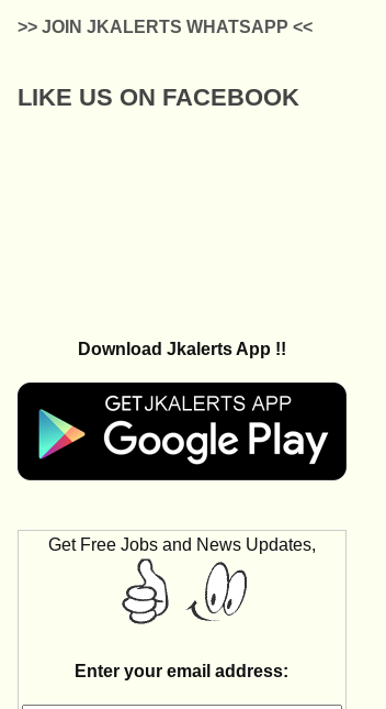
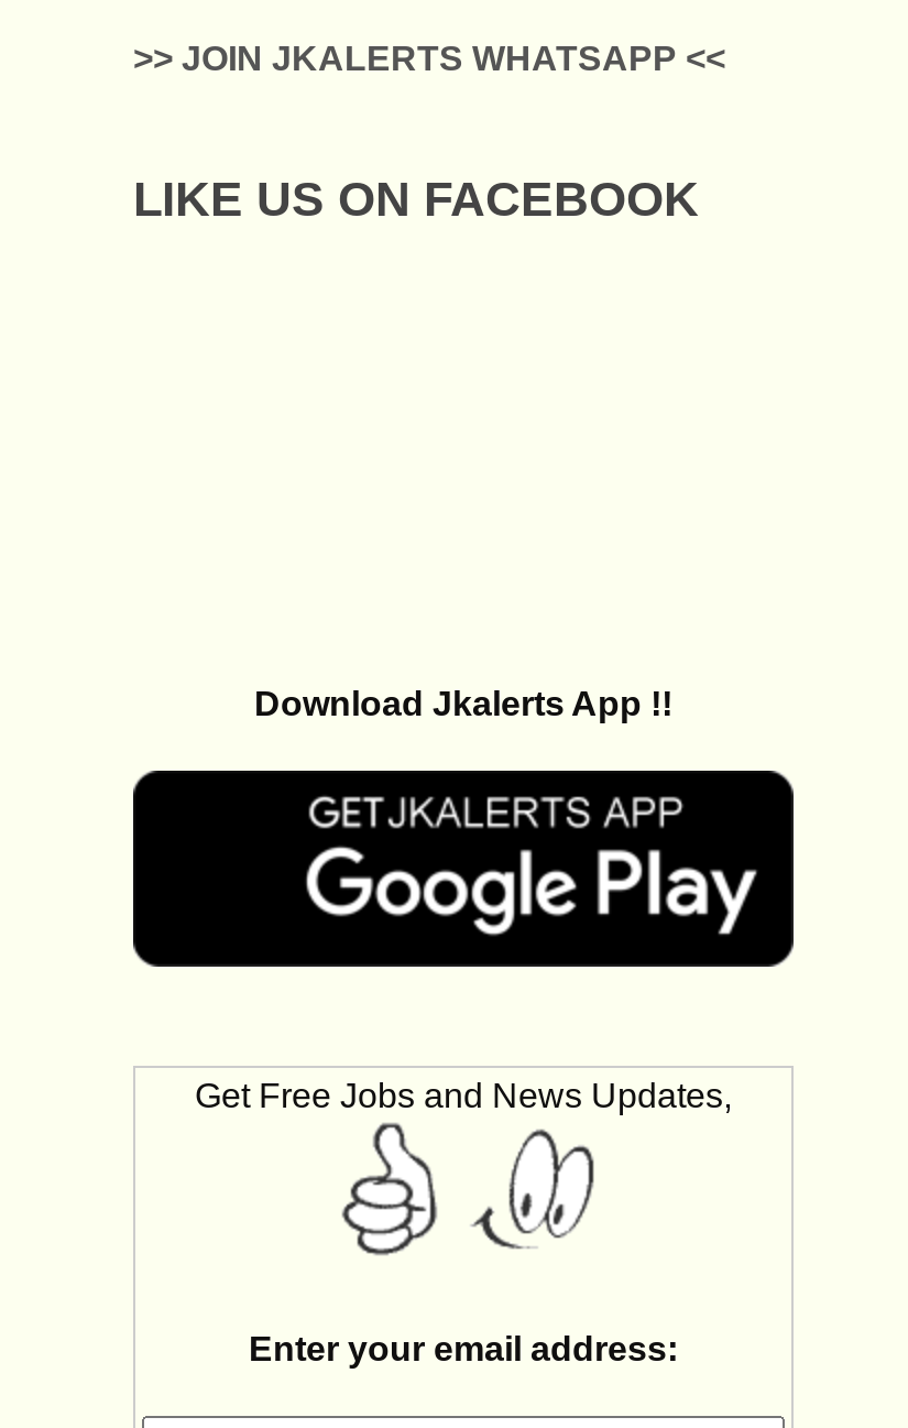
[37,409,86,459] [image] -> none

